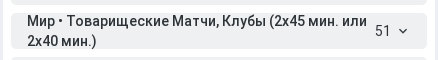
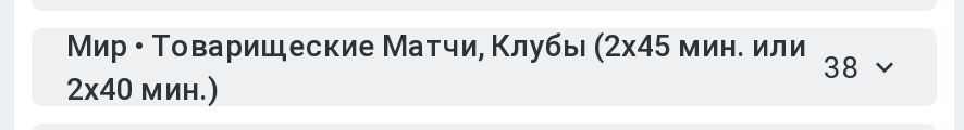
[375,23,391,39] 51 -> [824,50,858,84] 38

